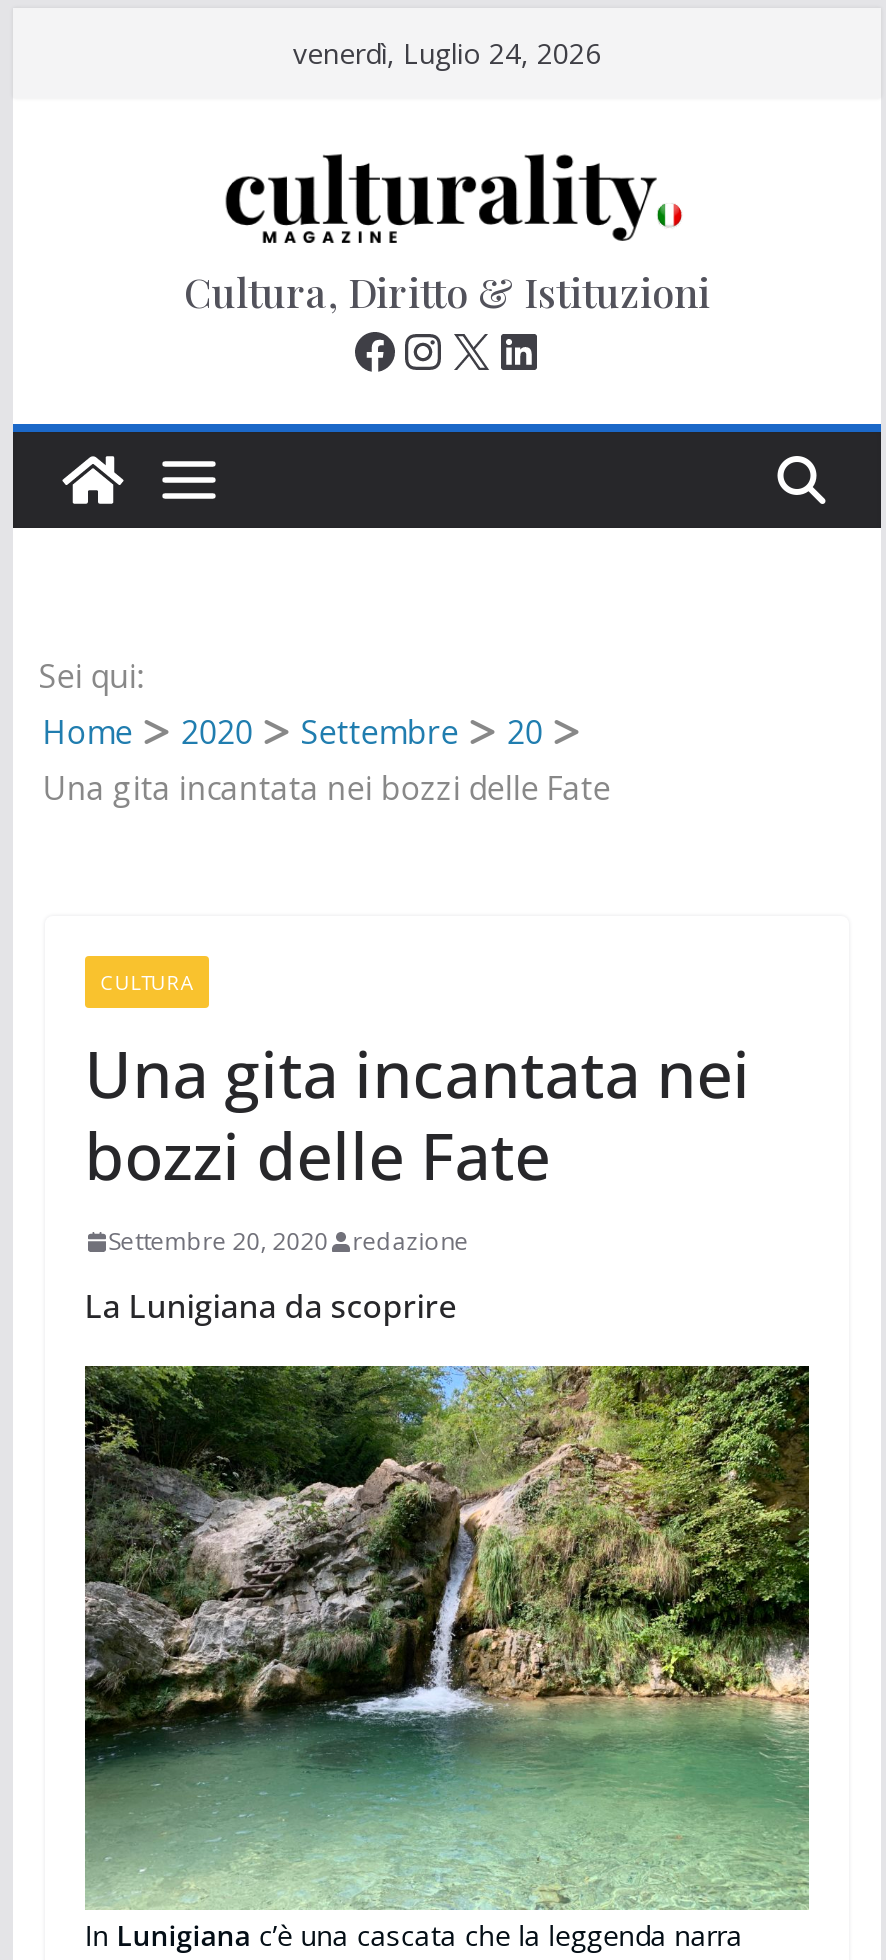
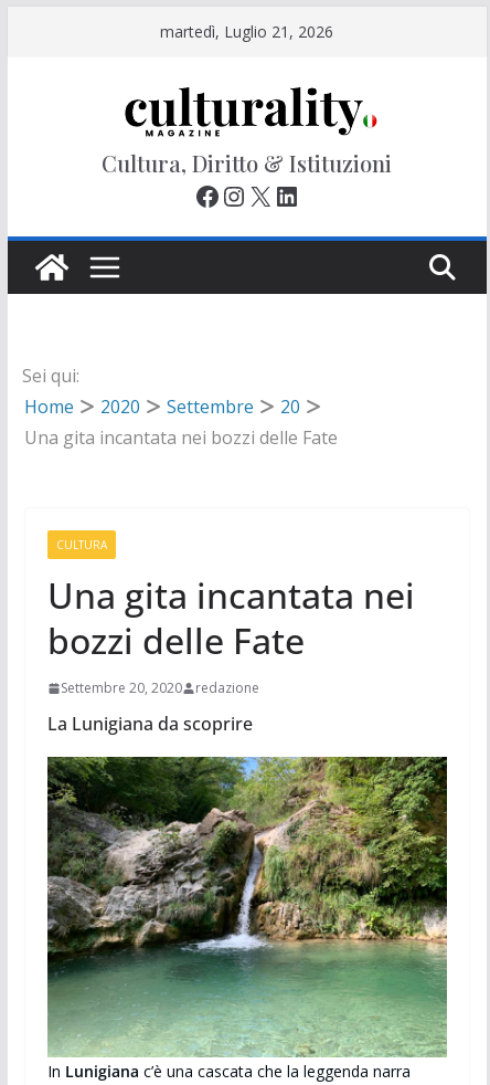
[293,34,601,72] venerdì, Luglio 24, 2026 -> [161,21,334,42] martedì, Luglio 21, 2026

